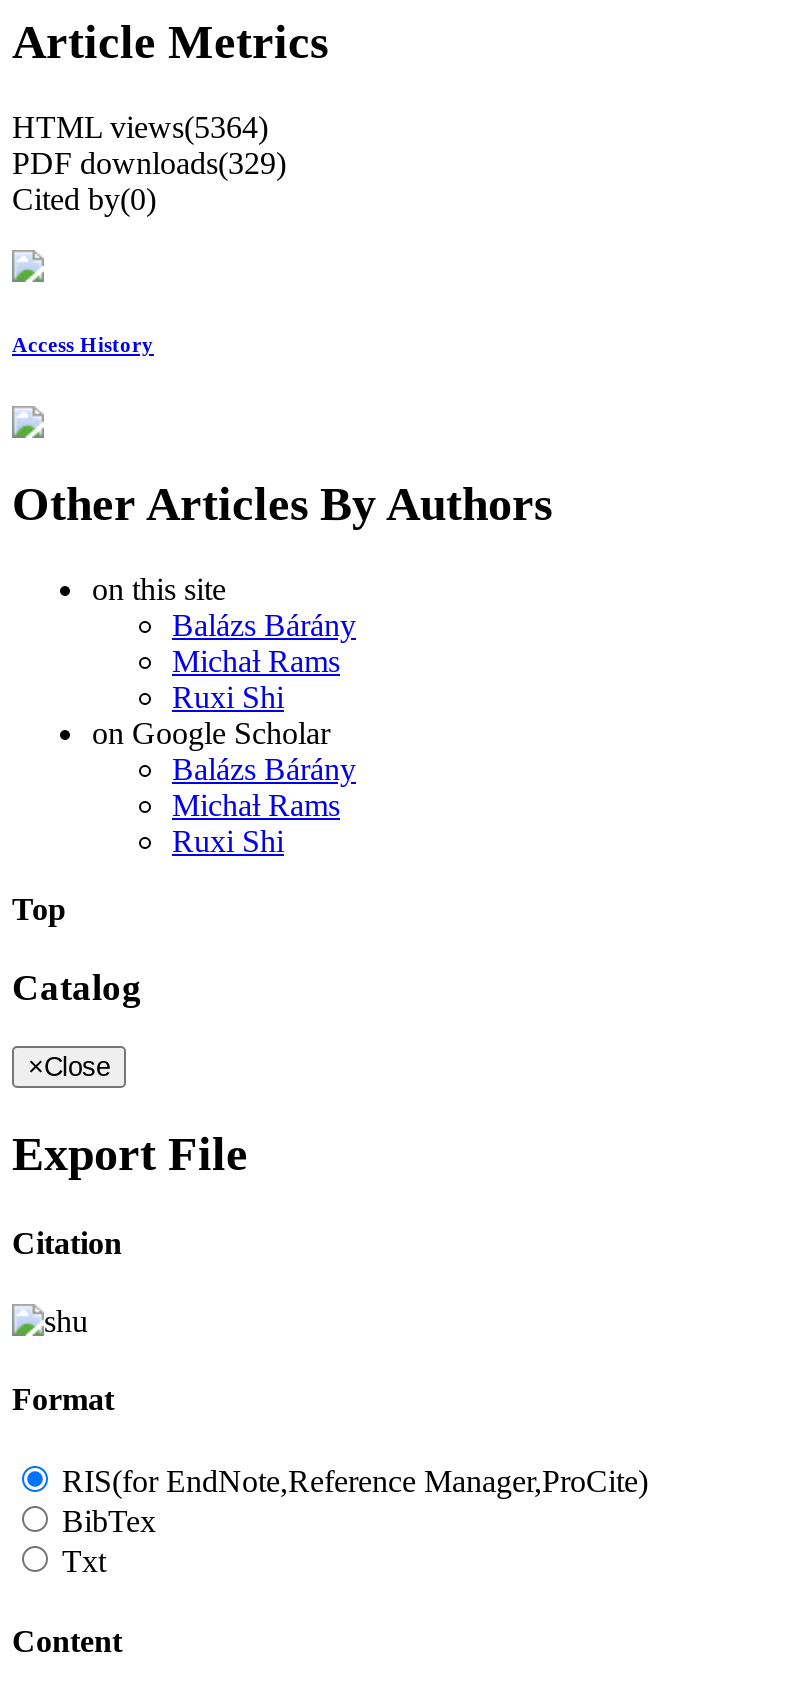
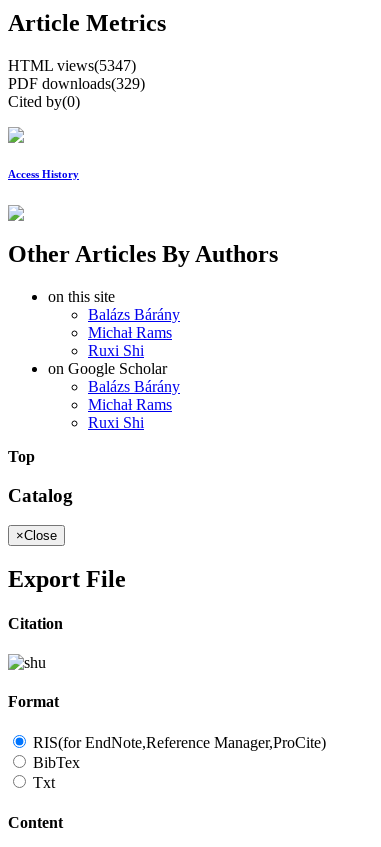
[12,110,268,144] HTML views(5364) -> [8,57,136,74] HTML views(5347)

